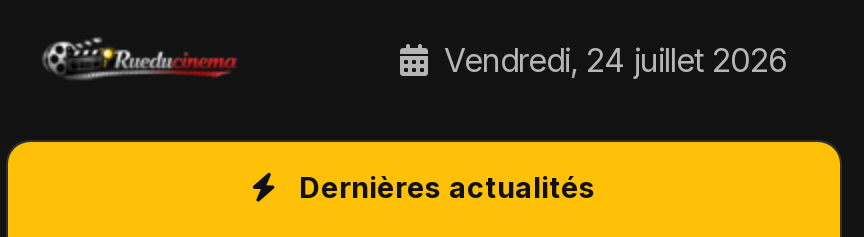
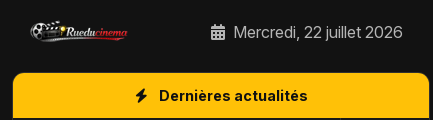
[428,40,788,80] Vendredi, 24 juillet 2026 -> [225,22,403,42] Mercredi, 22 juillet 2026

